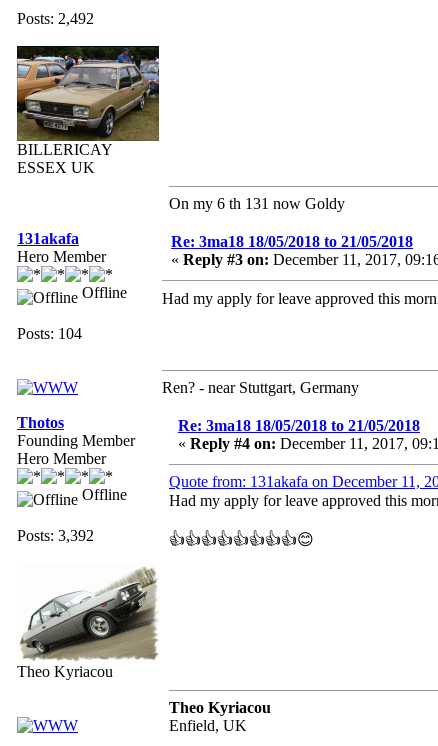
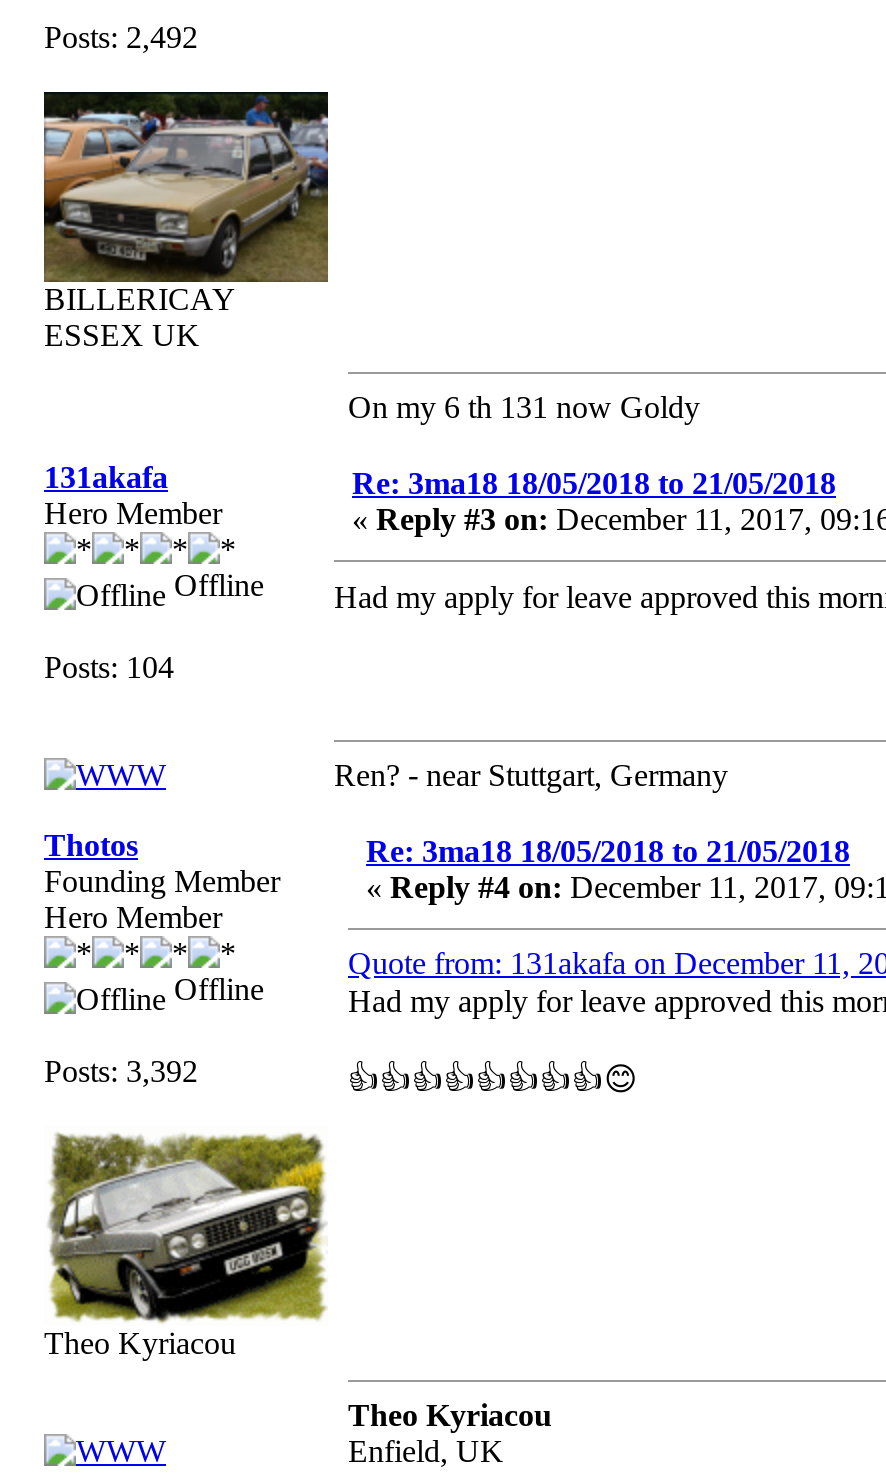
[20,567,156,660] [image] -> [48,1132,324,1320] [image]

